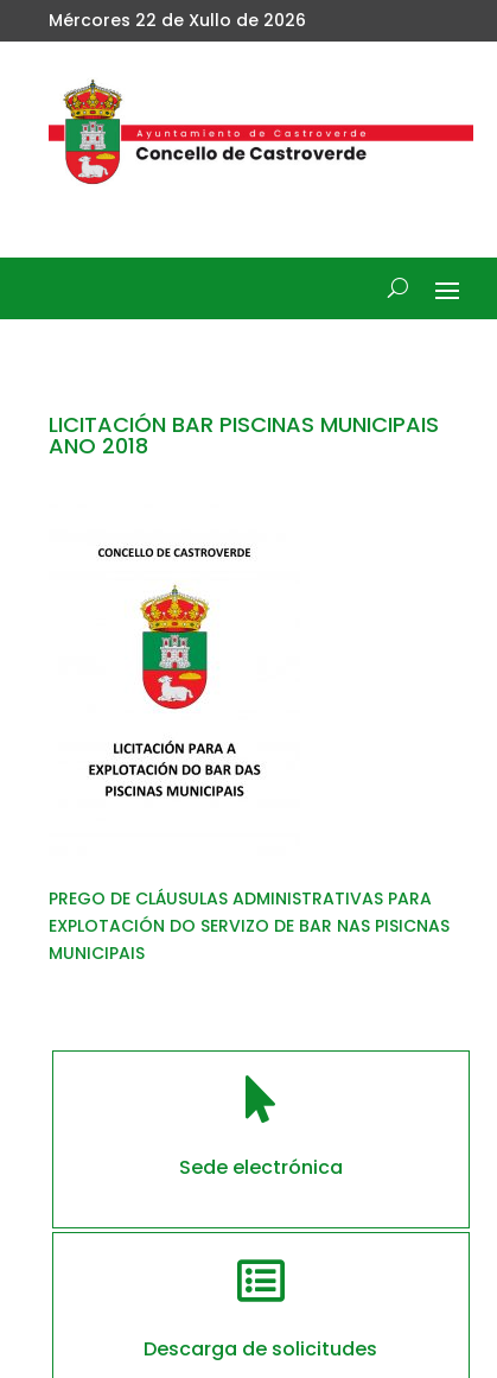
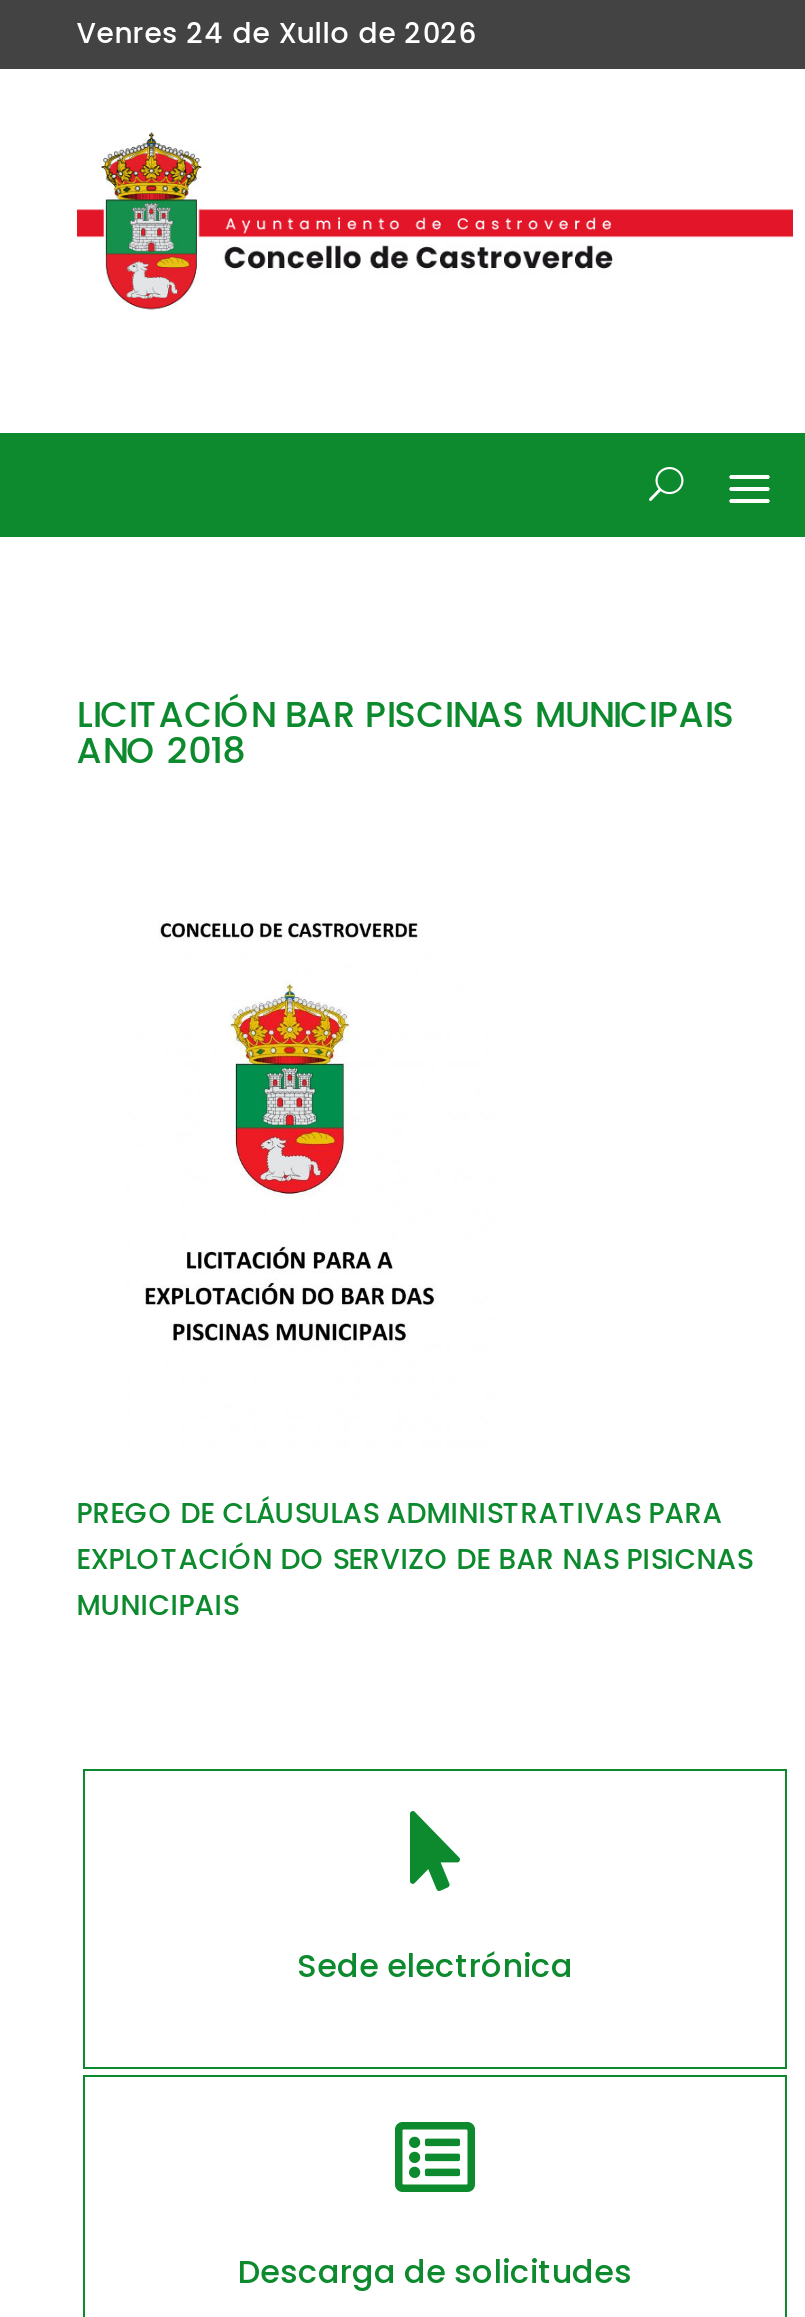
[48,8,306,32] Mércores 22 de Xullo de 2026 -> [77,13,477,53] Venres 24 de Xullo de 2026

